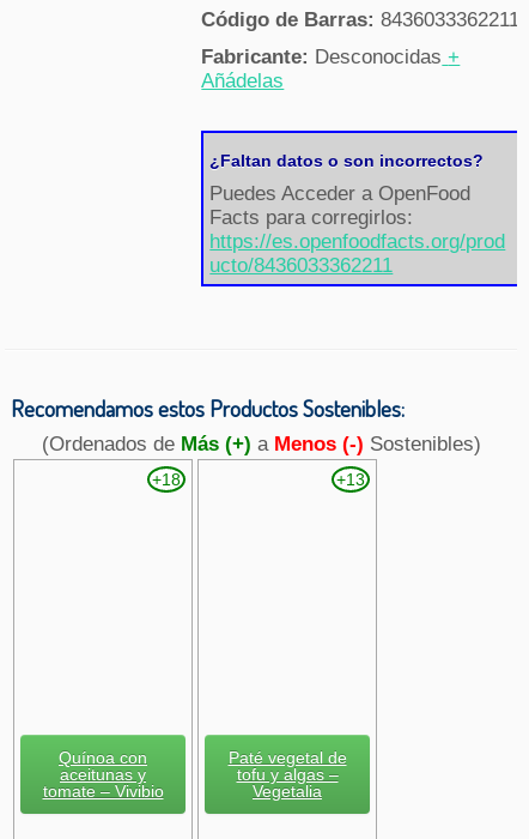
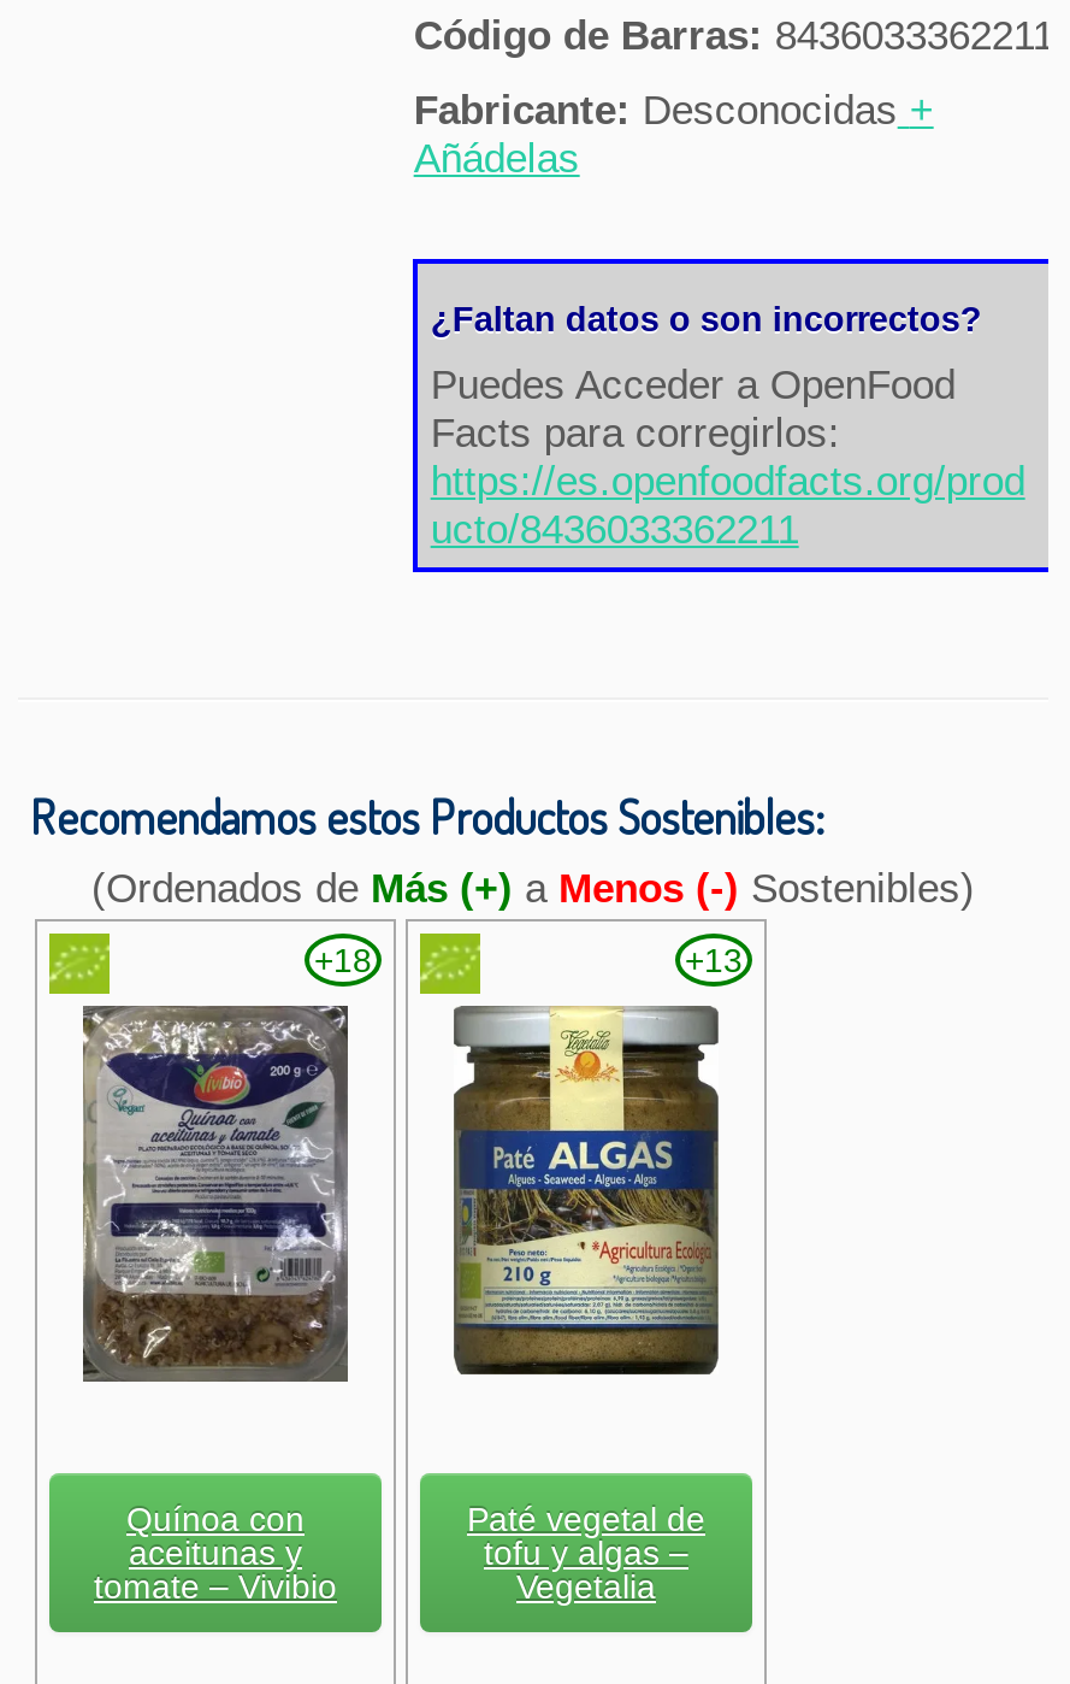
none -> [47,931,350,1384] [image]
none -> [418,931,721,1377] [image]

